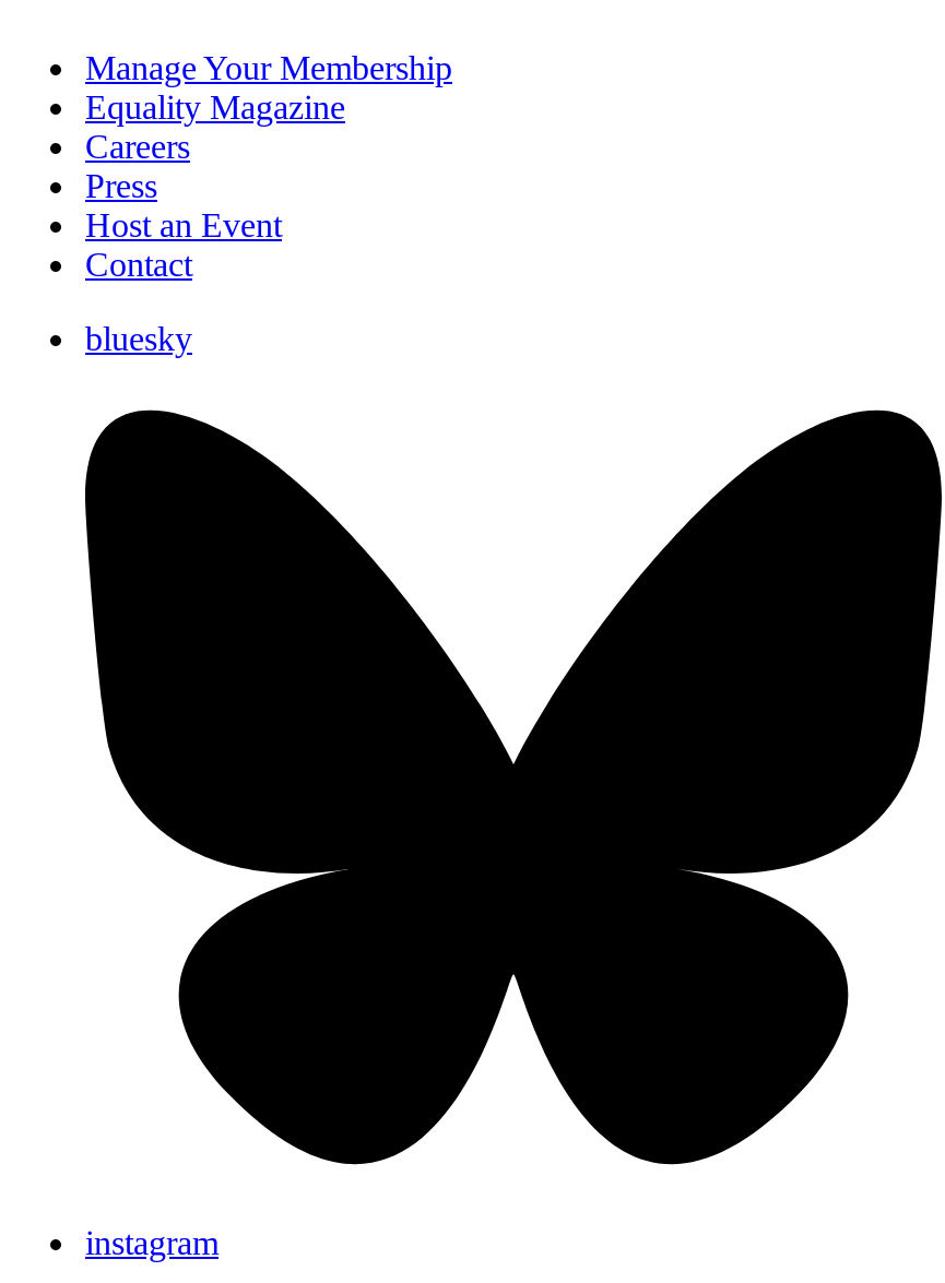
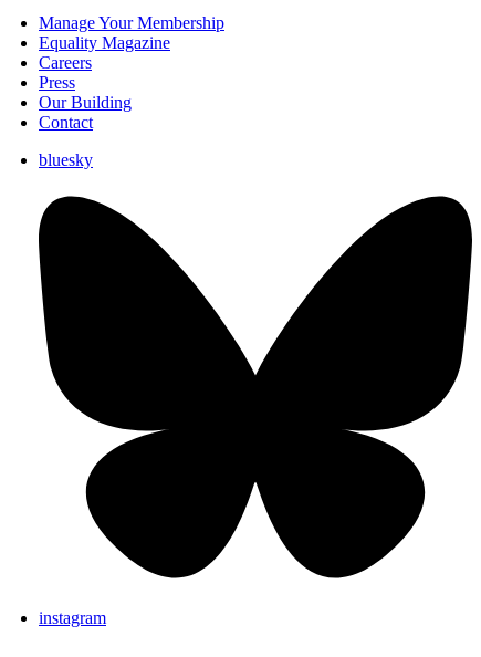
[85,207,282,244] Host an Event -> [39,93,132,112] Our Building

